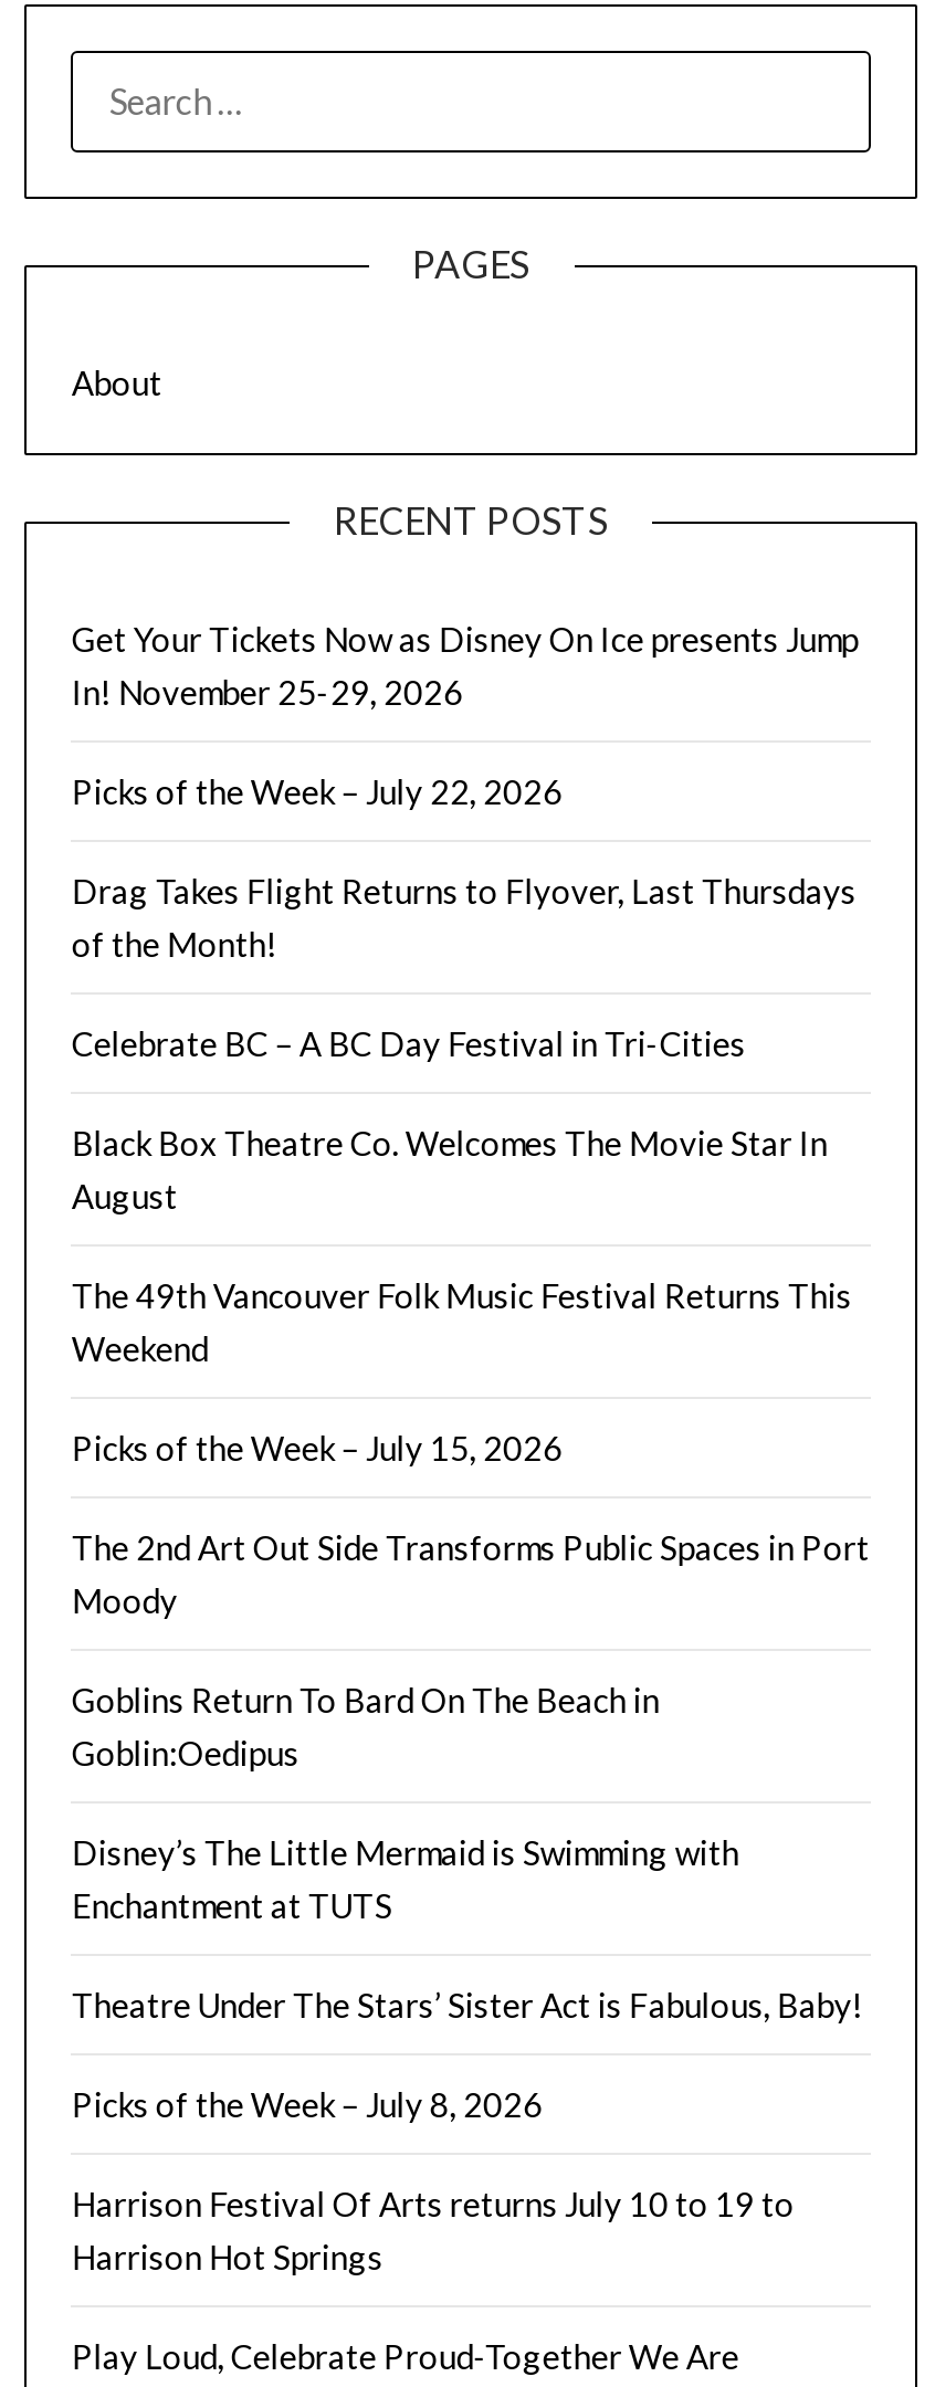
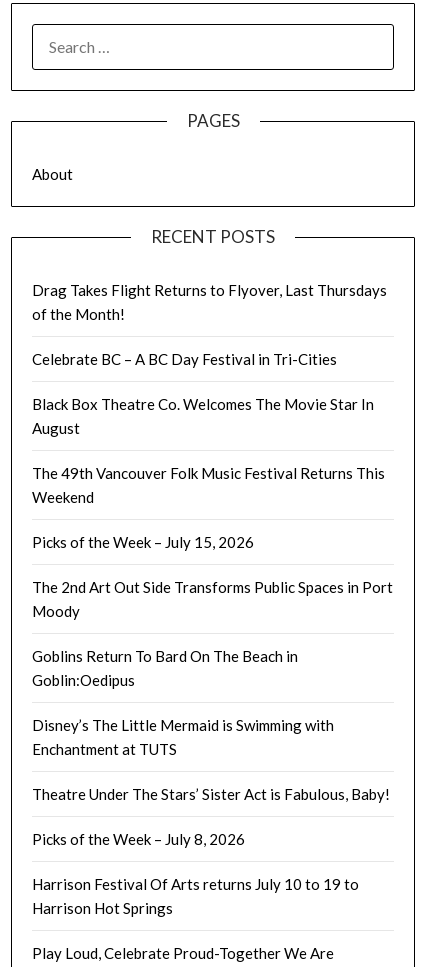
[72,620,859,812] Get Your Tickets Now as Disney On Ice presents Jump | In! November 25-29, 2026 | Picks of the Week – July 22, 2026 -> none

